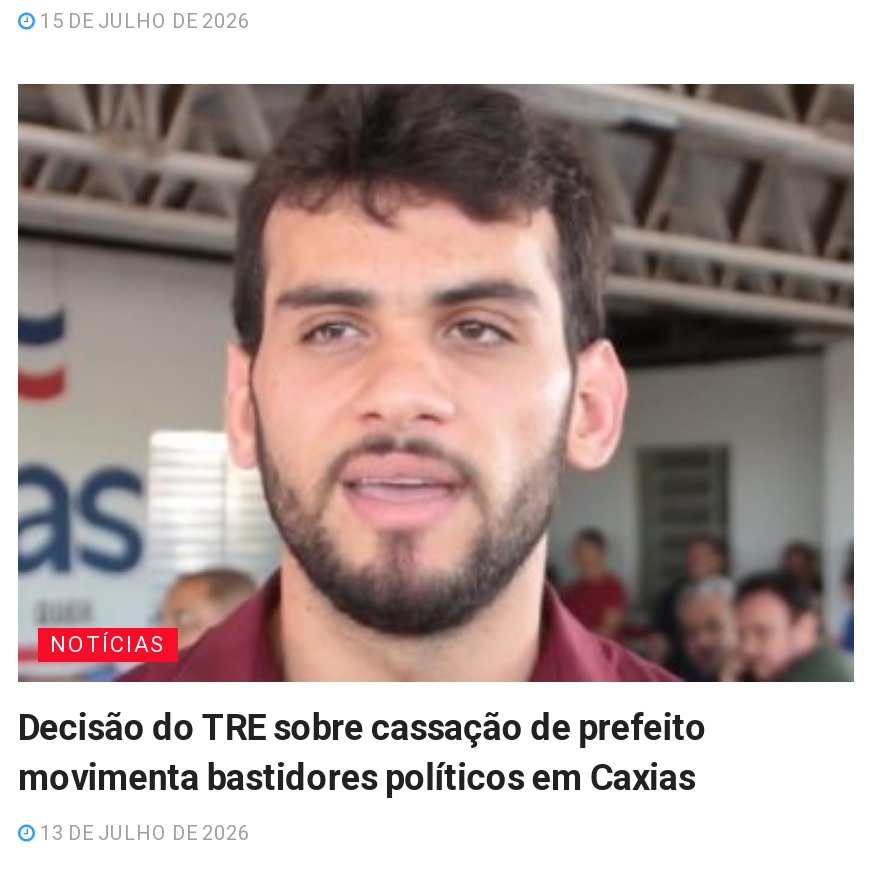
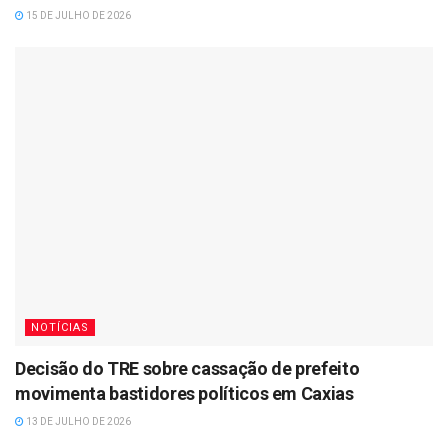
[16,82,856,684] [image] -> none

